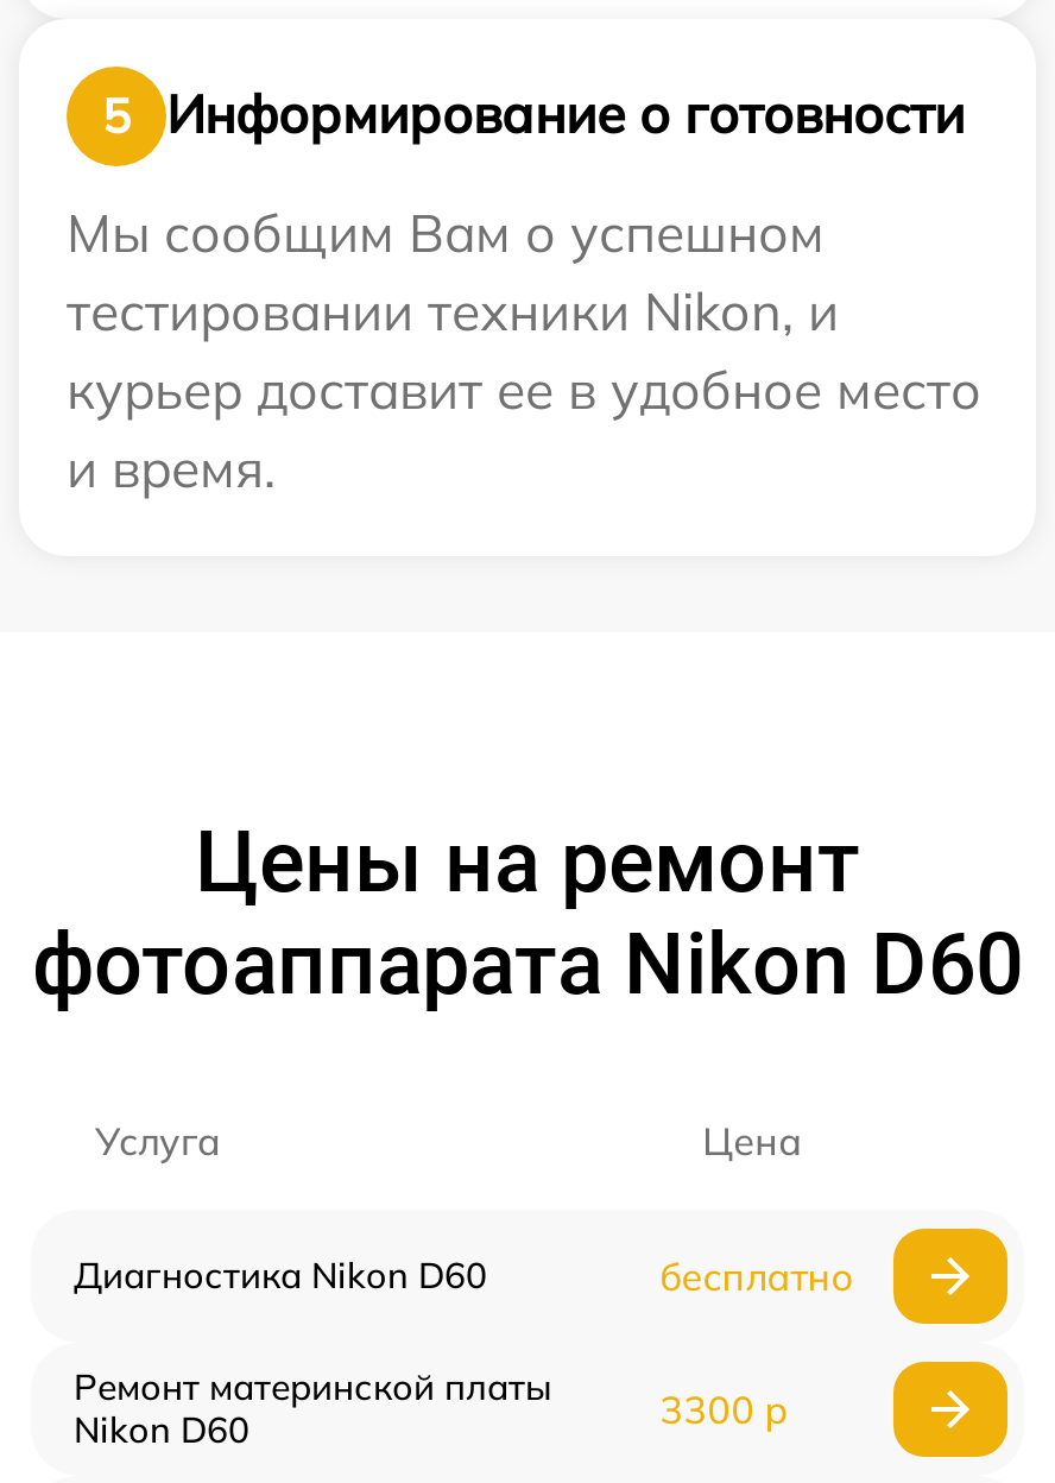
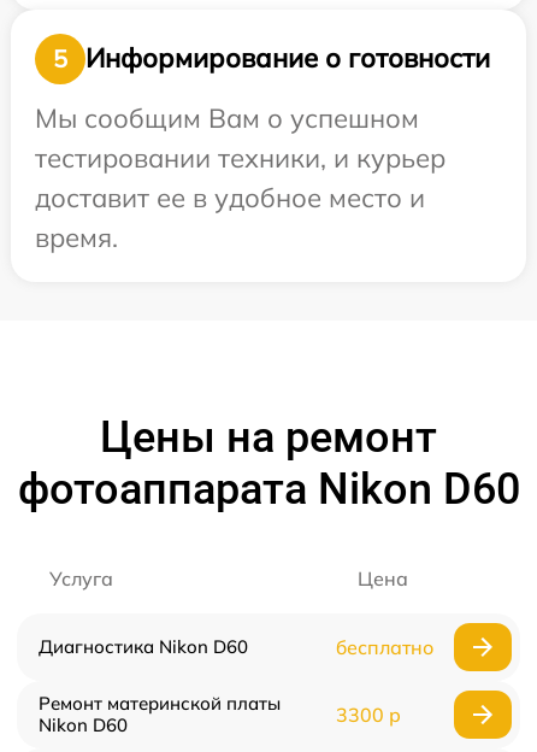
[67,277,981,500] тестировании техники Nikon, и | курьер доставит ее в удобное место | и время. -> [35,140,445,254] тестировании техники, и курьер | доставит ее в удобное место и | время.

